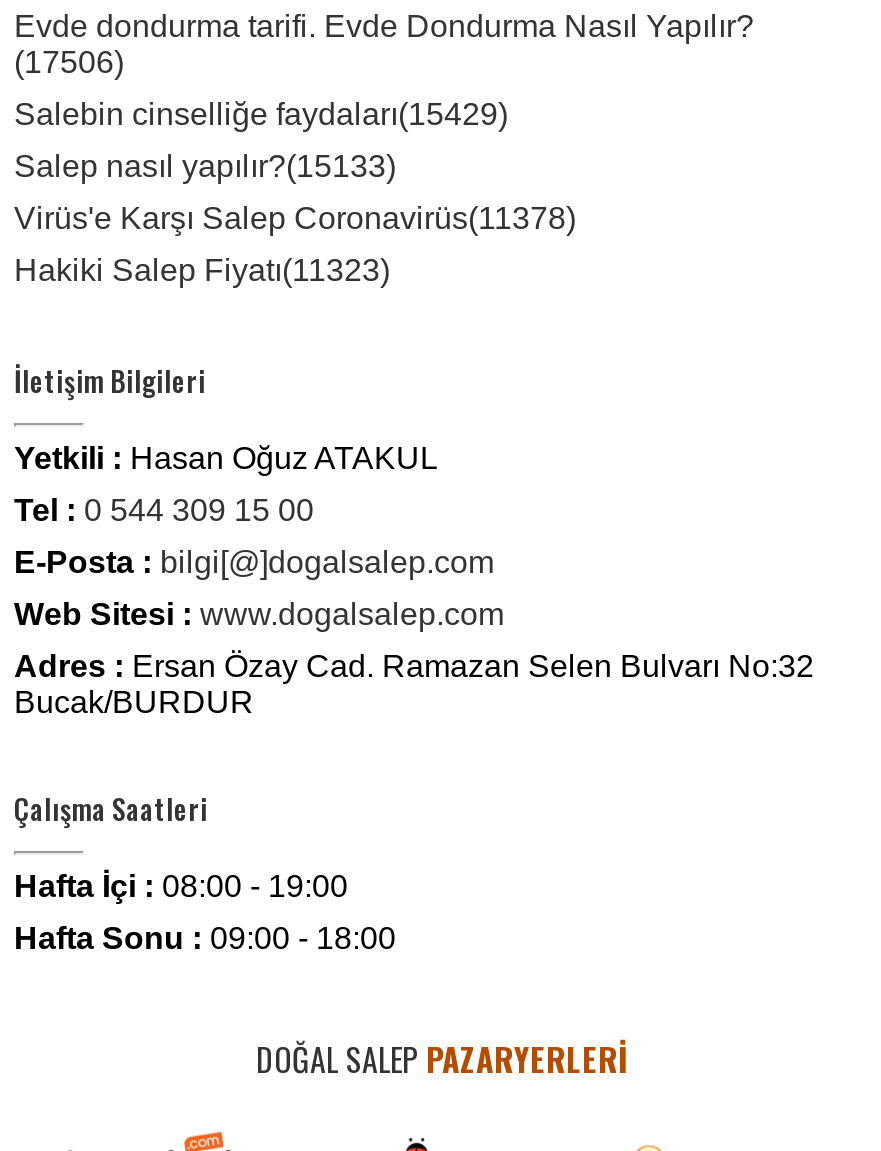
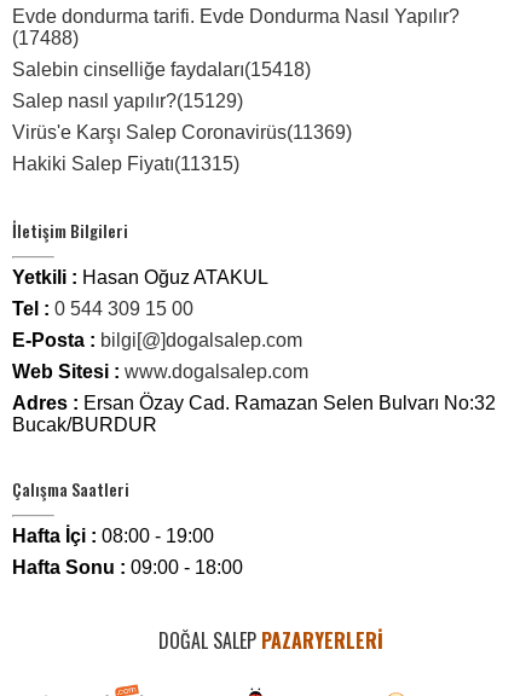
[14,45,124,79] (17506) -> [12,28,79,49] (17488)
[14,97,508,131] Salebin cinselliğe faydaları(15429) -> [12,59,311,80] Salebin cinselliğe faydaları(15418)
[14,149,396,183] Salep nasıl yapılır?(15133) -> [12,91,243,111] Salep nasıl yapılır?(15129)
[14,201,576,235] Virüs'e Karşı Salep Coronavirüs(11378) -> [12,122,352,143] Virüs'e Karşı Salep Coronavirüs(11369)
[14,253,390,287] Hakiki Salep Fiyatı(11323) -> [12,154,239,174] Hakiki Salep Fiyatı(11315)

